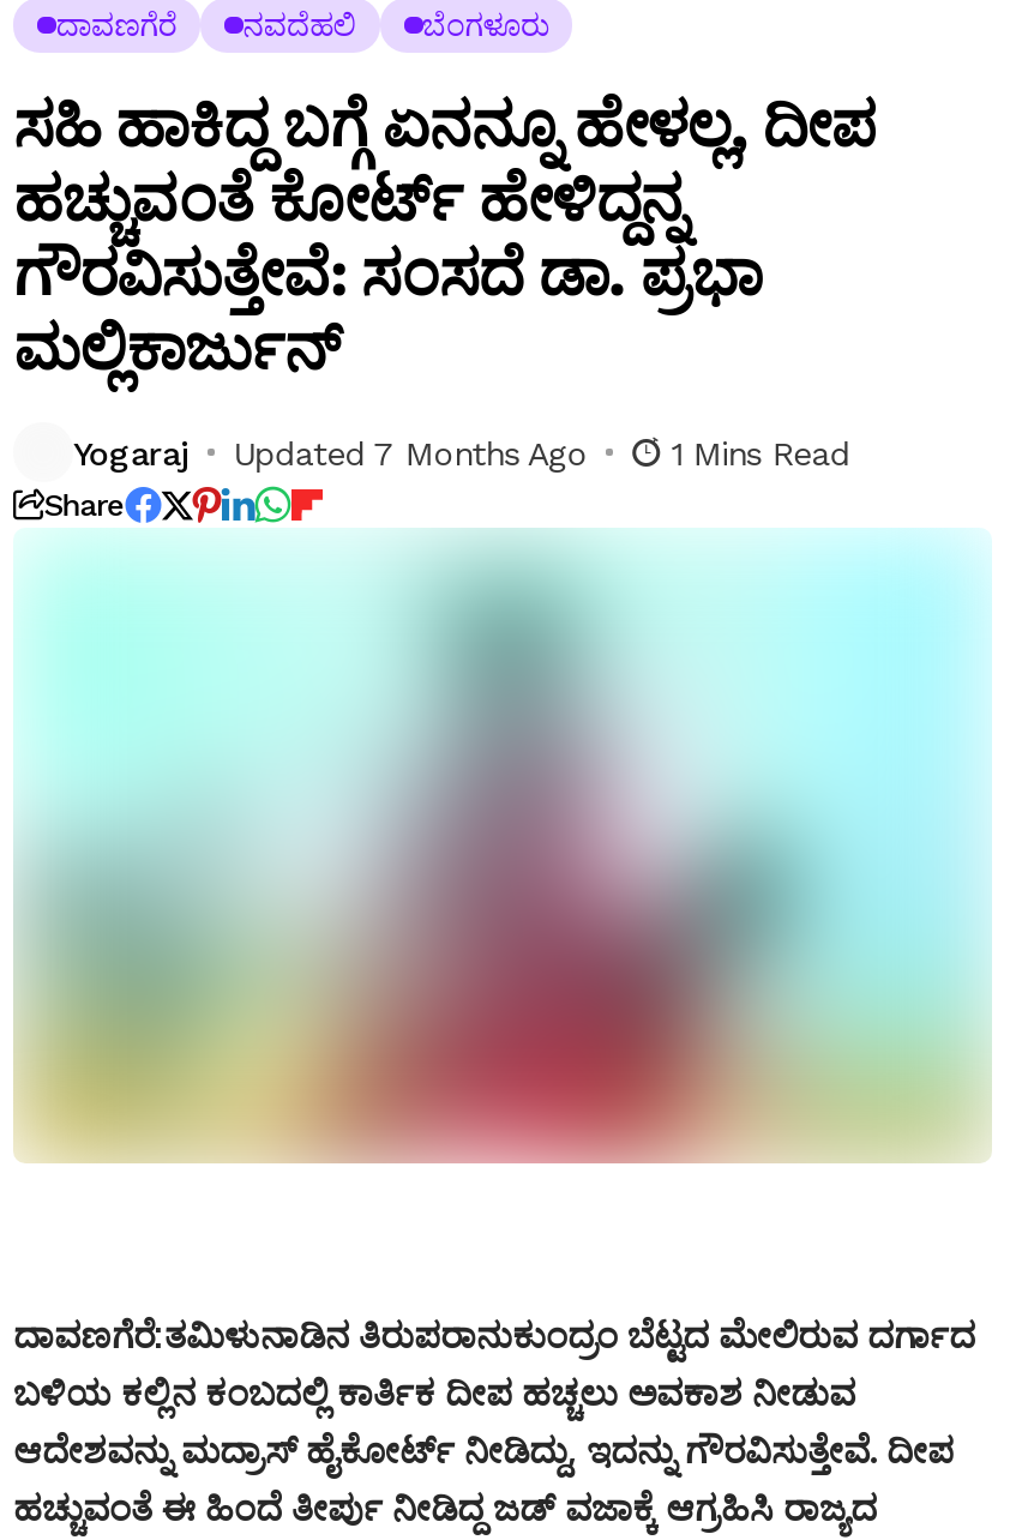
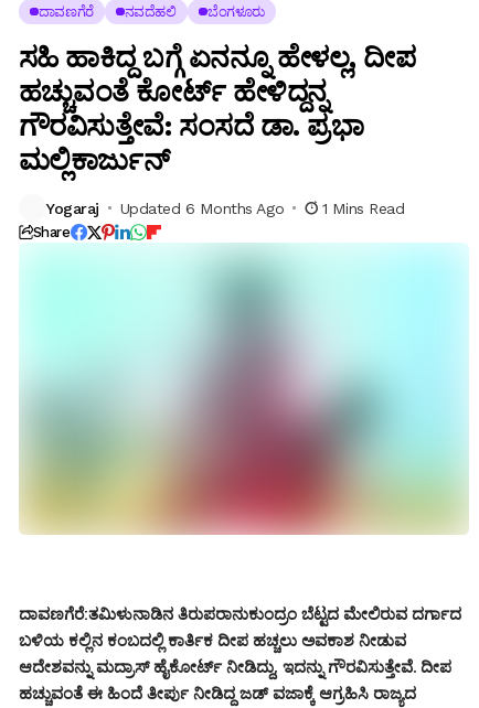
[233,433,587,471] Updated 7 Months Ago -> [120,199,284,217] Updated 6 Months Ago

